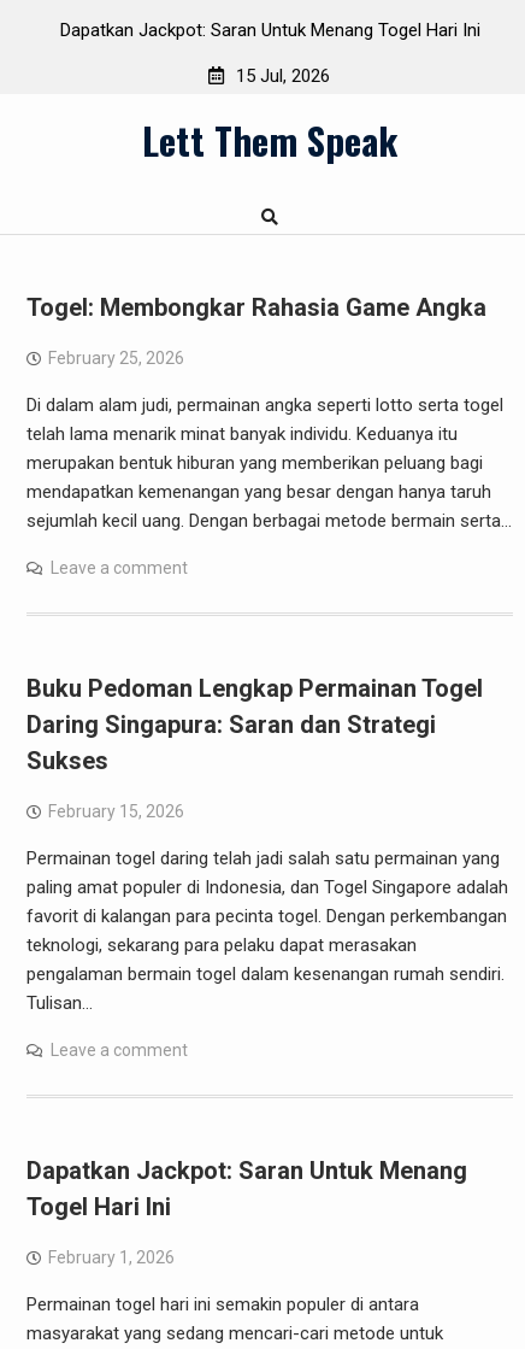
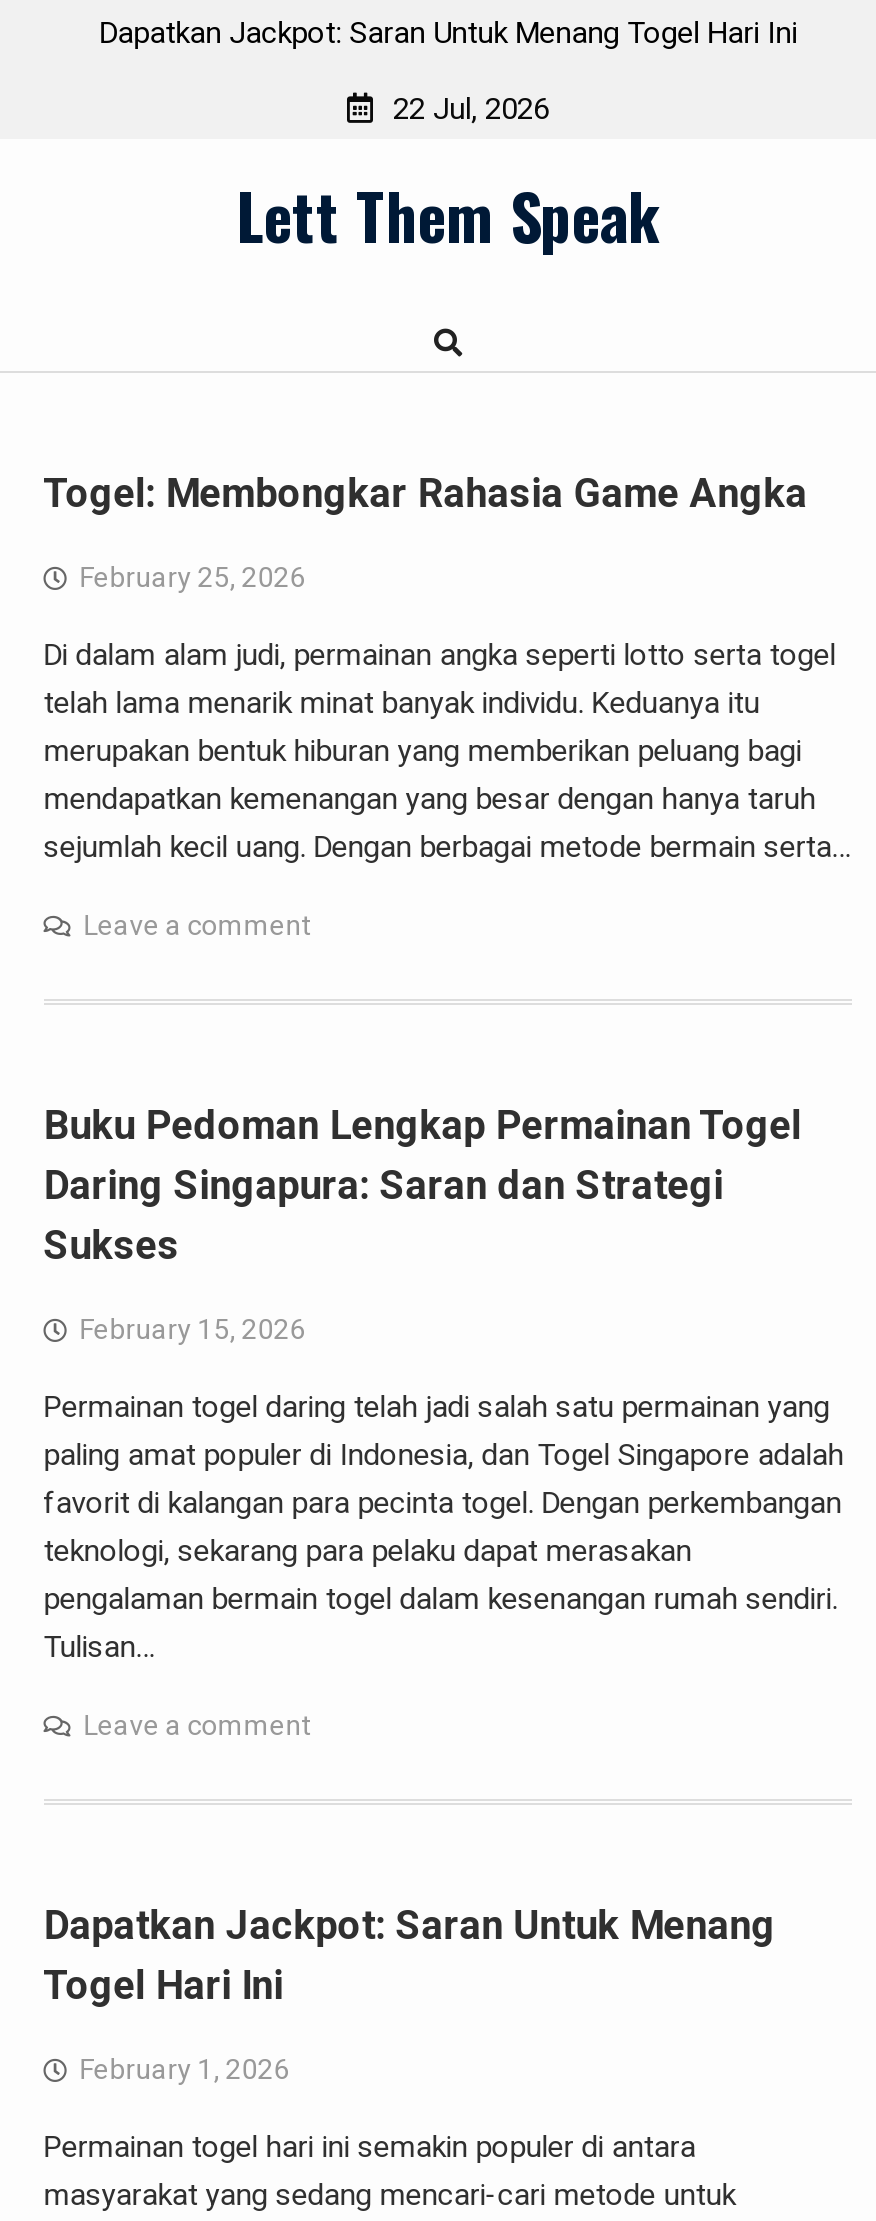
[237,65,331,87] 15 Jul, 2026 -> [393,91,549,127] 22 Jul, 2026

